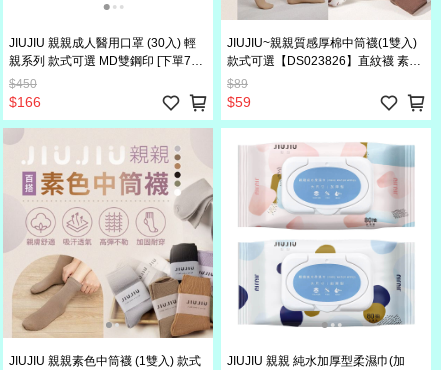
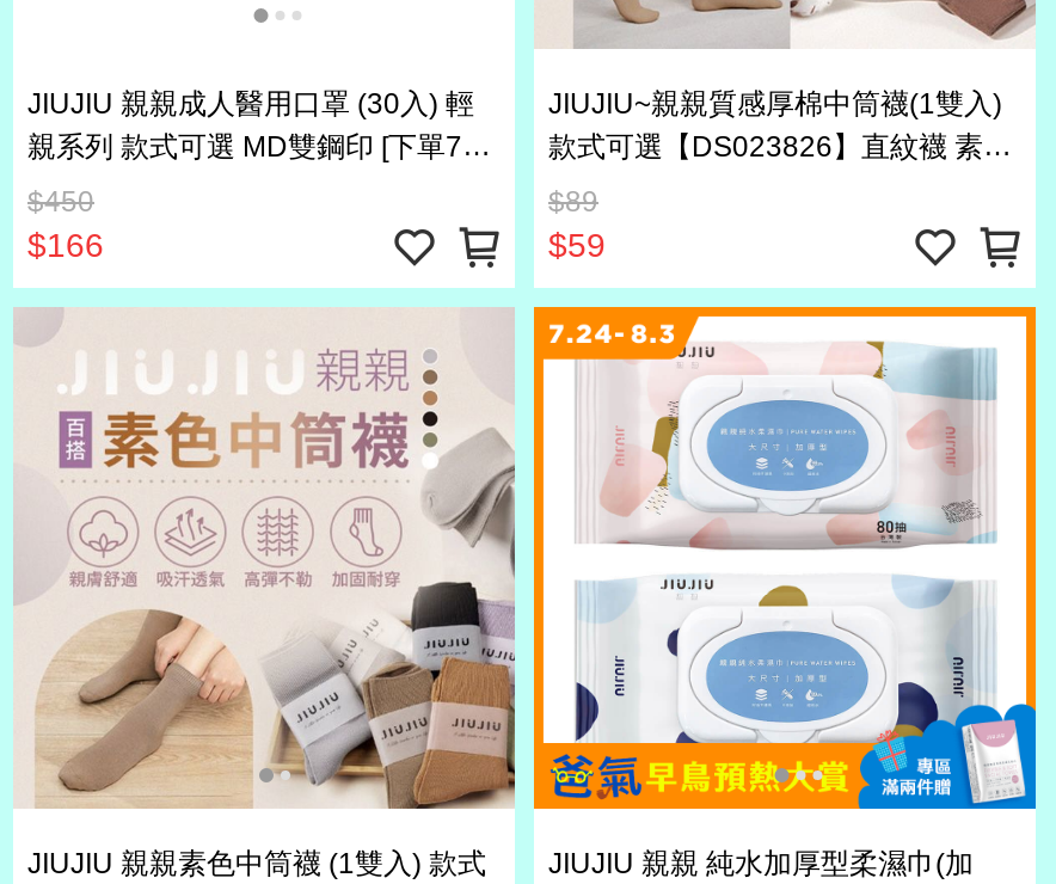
[221,128,432,339] [image] -> [532,303,1038,812] [image]

